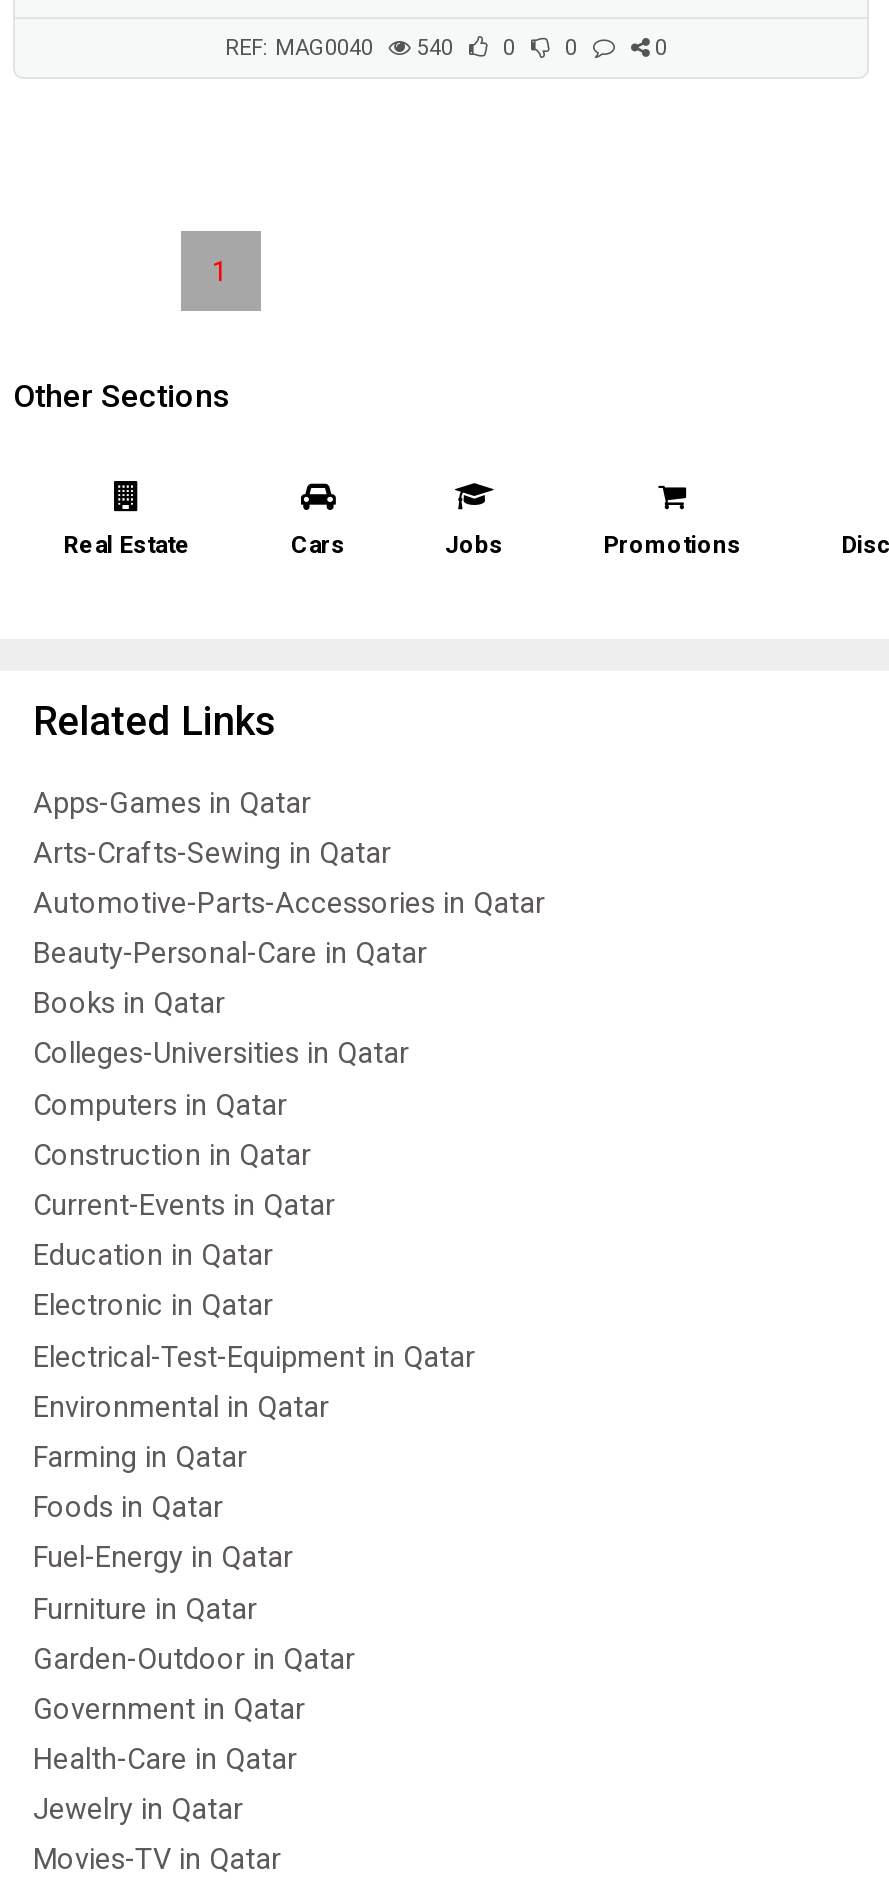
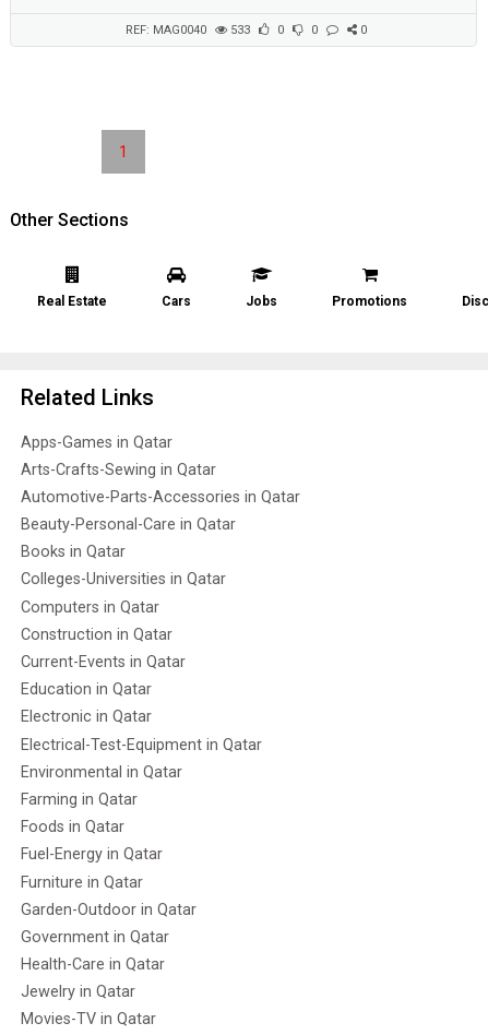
[225,34,577,60] REF: MAG0040 540 0 0 -> [126,22,318,37] REF: MAG0040 533 0 0

